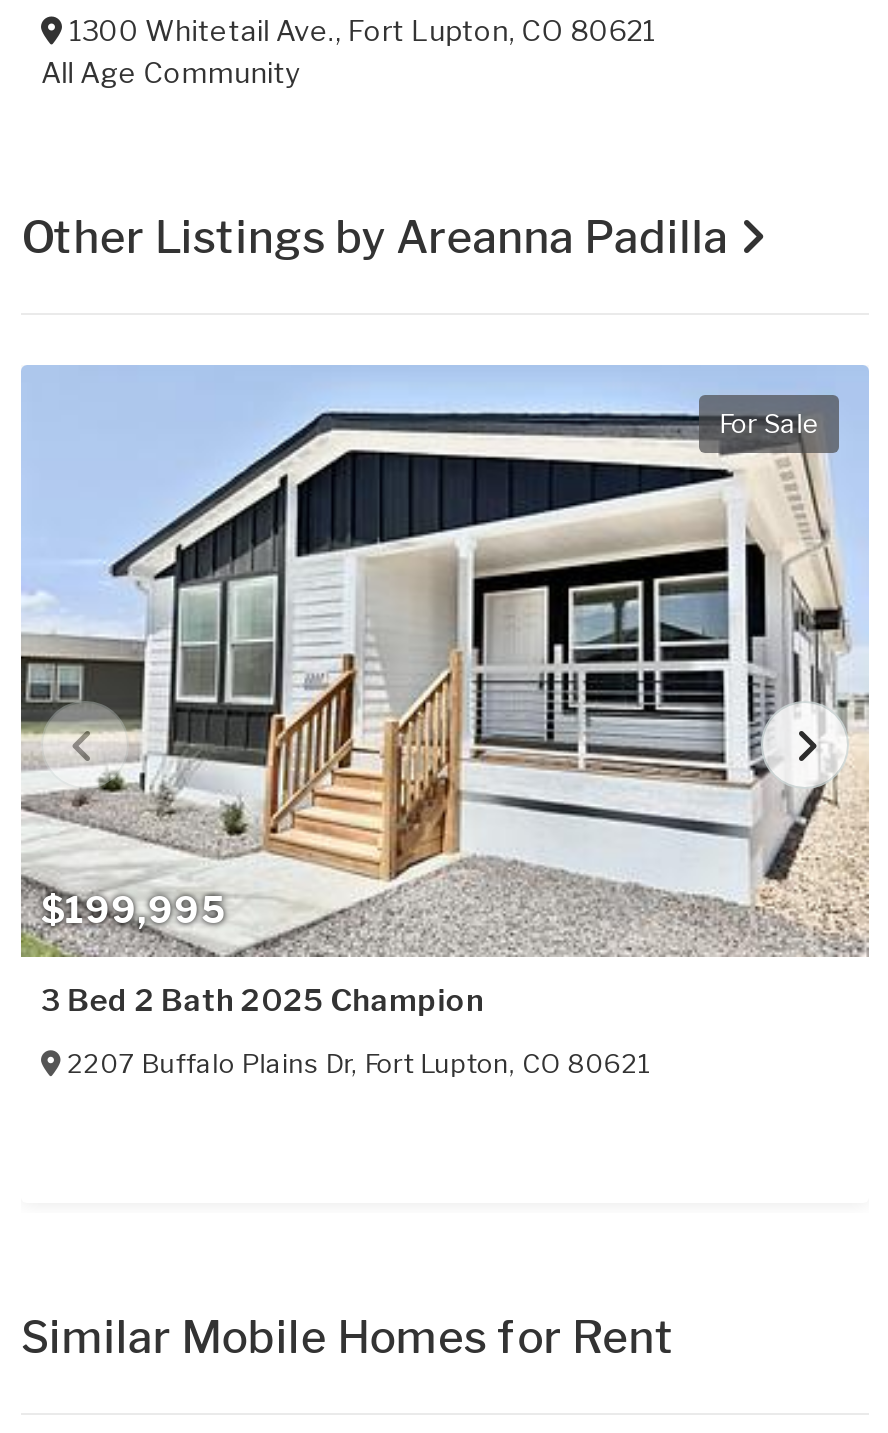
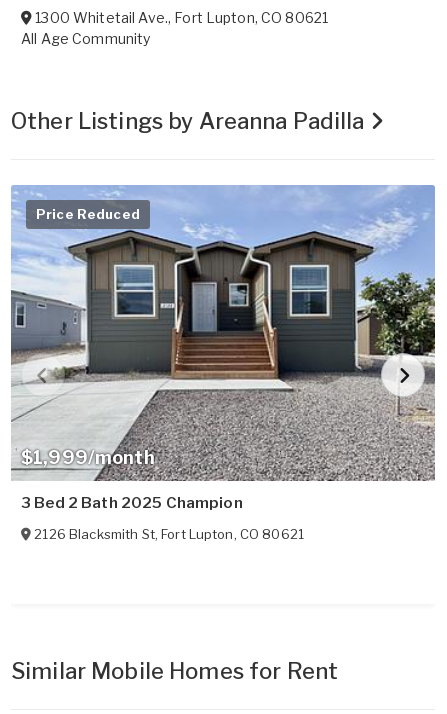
[21,369,869,957] [image] | $199,995 -> [10,186,436,481] [image] | $1,999/month
[719,406,819,438] For Sale -> [36,206,140,222] Price Reduced
[68,1048,650,1080] 2207 Buffalo Plains Dr, Fort Lupton, CO 80621 -> [34,526,304,542] 2126 Blacksmith St, Fort Lupton, CO 80621

